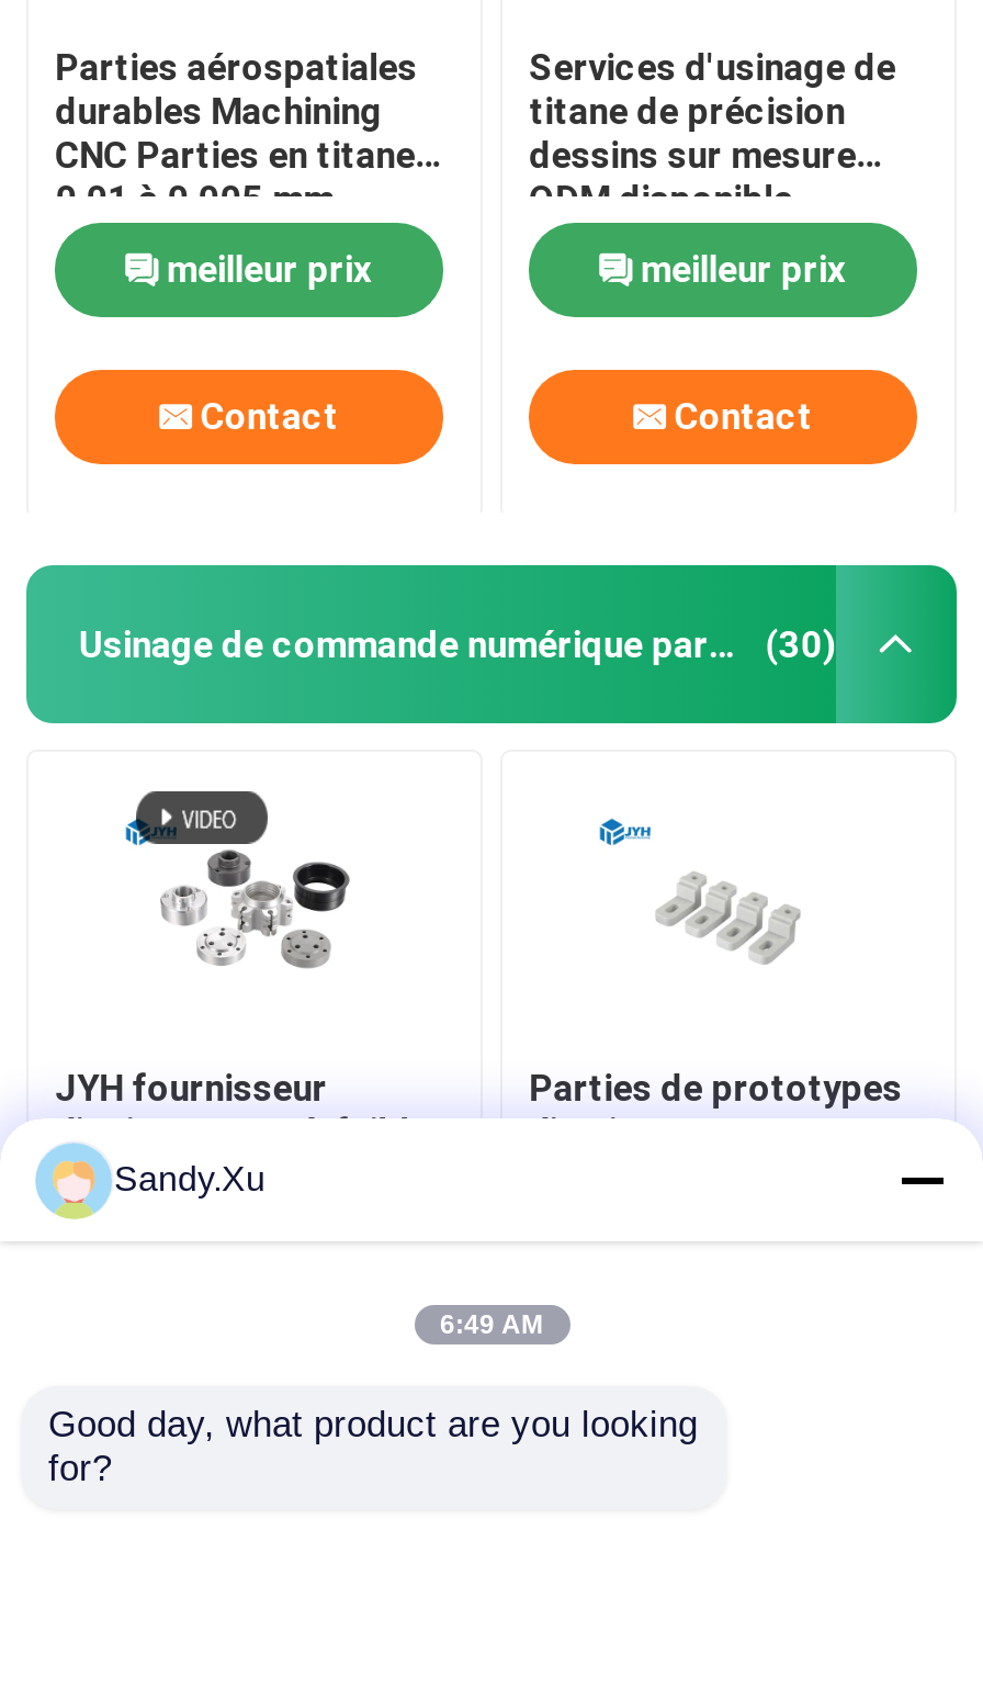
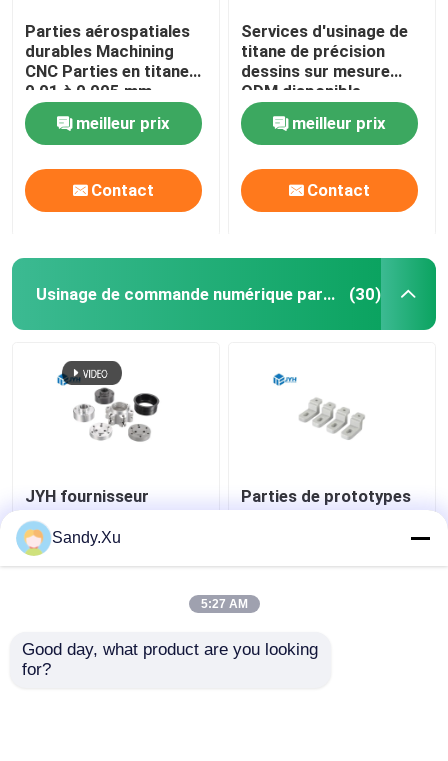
[440,1309,543,1340] 6:49 AM -> [200,597,247,611] 5:27 AM

